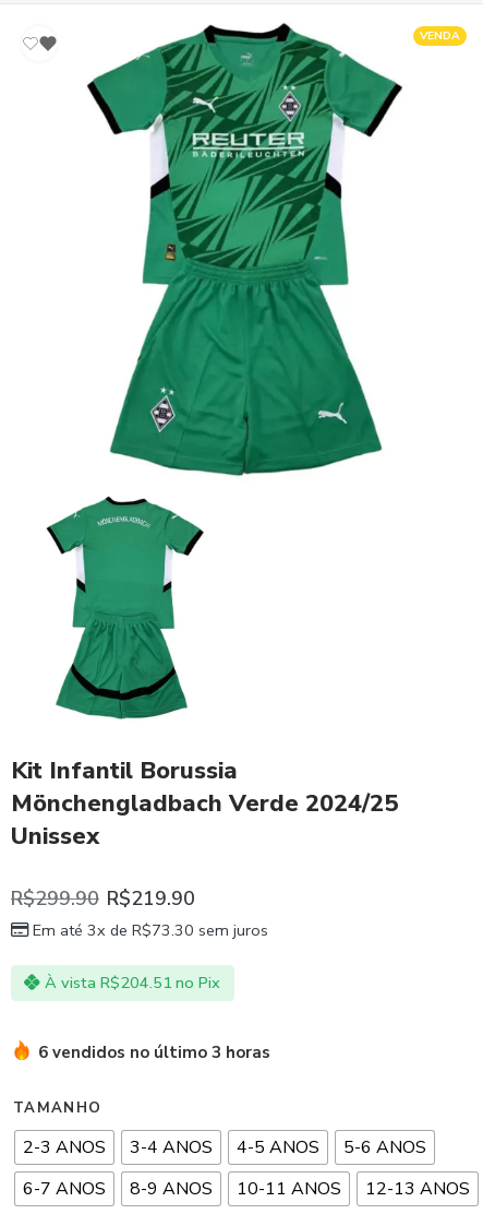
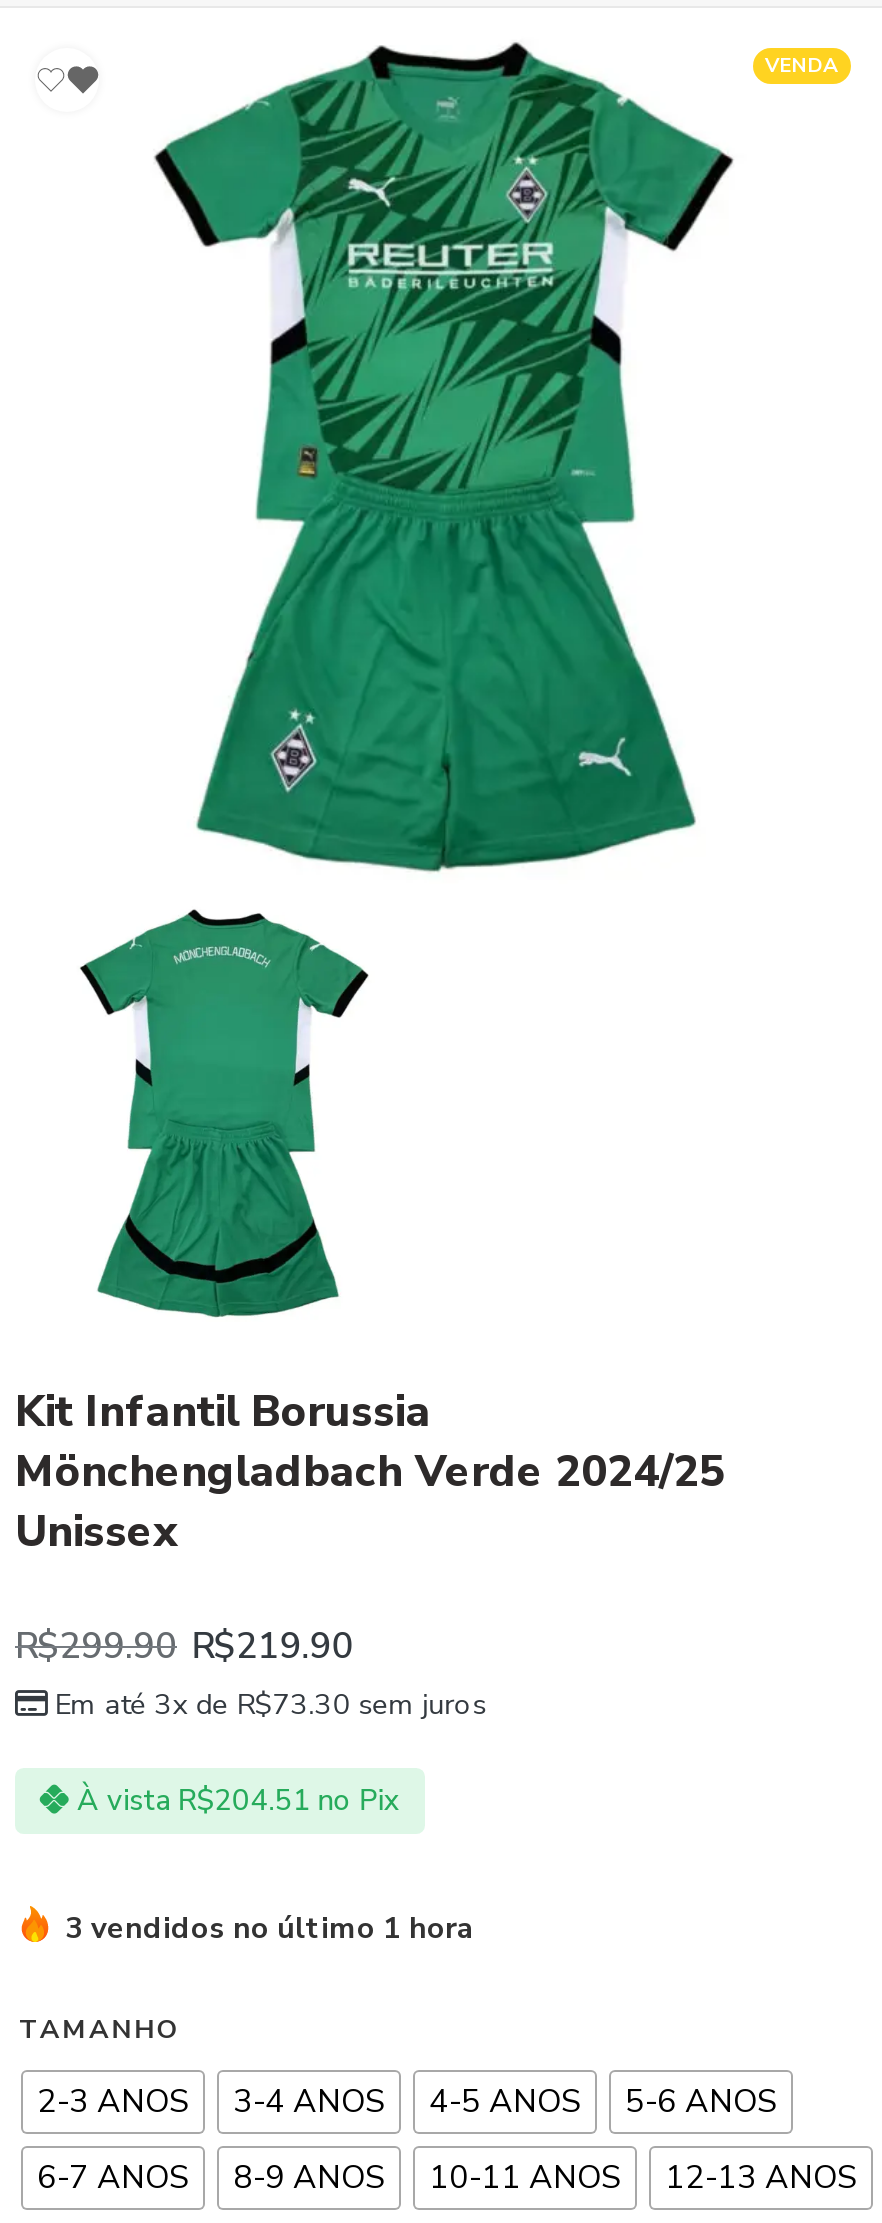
[38,1042,270,1064] 6 vendidos no último 3 horas -> [65,1909,475,1949] 3 vendidos no último 1 hora

